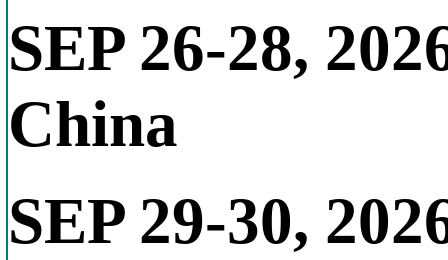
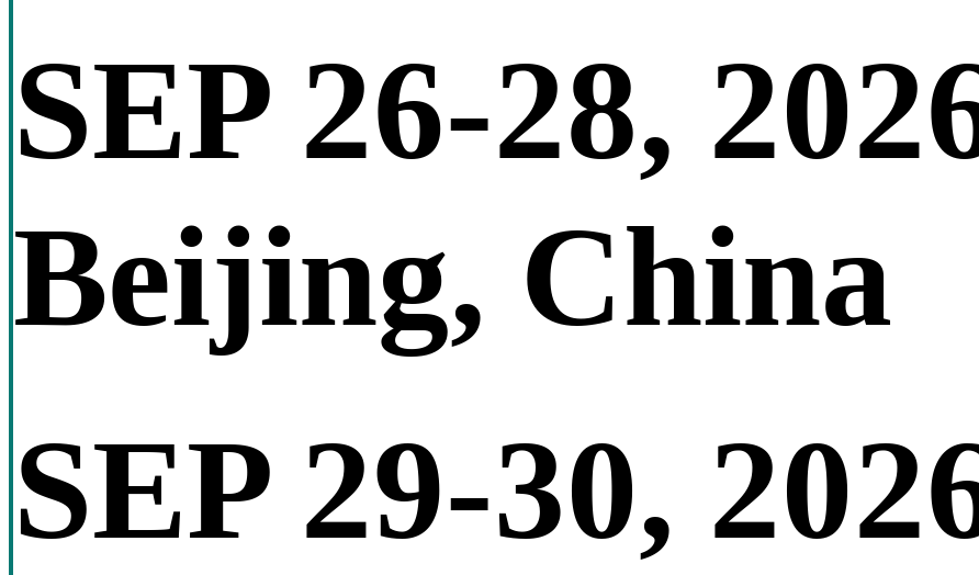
[8,88,178,160] China -> [13,198,893,356] Beijing, China

